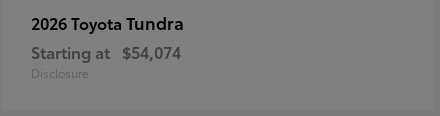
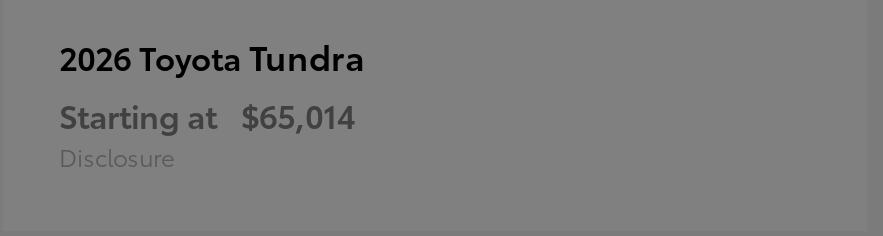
[31,40,181,63] Starting at $54,074 -> [59,91,355,137] Starting at $65,014

